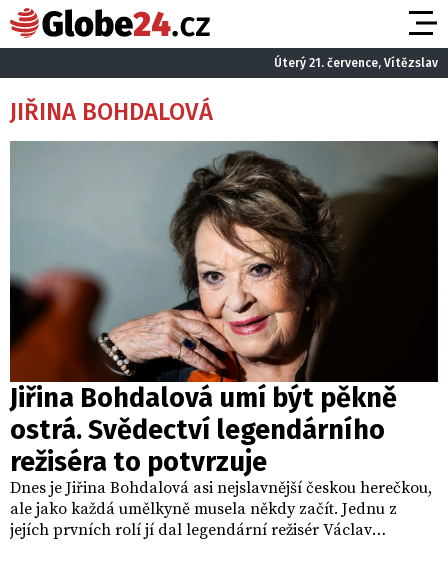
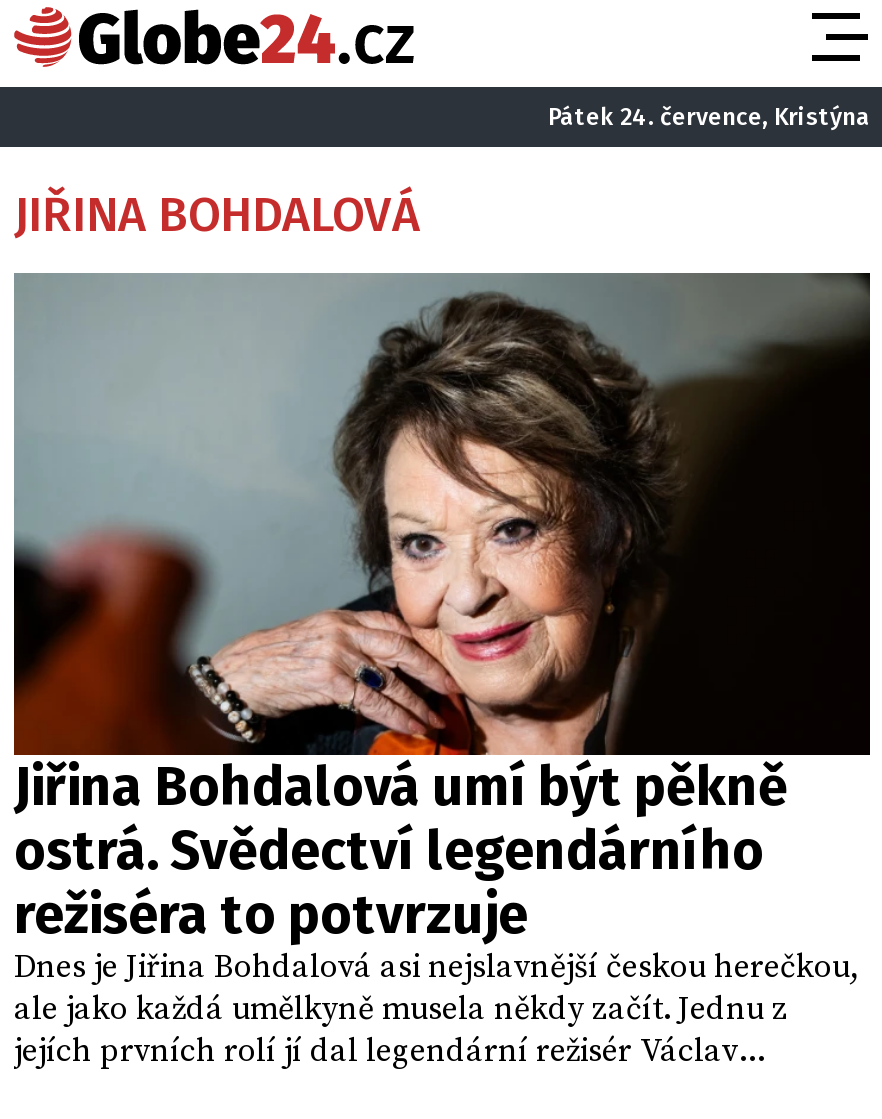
[274,55,438,69] Úterý 21. července, Vítězslav -> [548,102,870,130] Pátek 24. července, Kristýna

